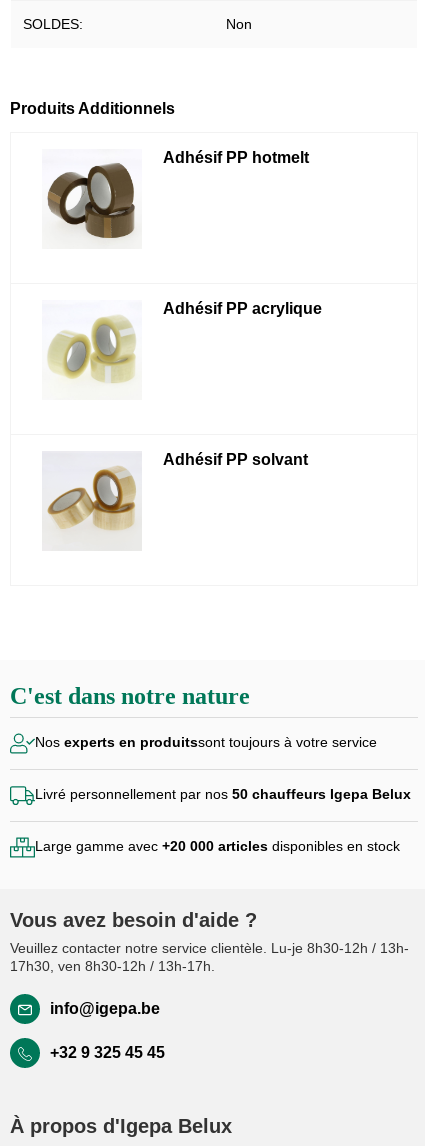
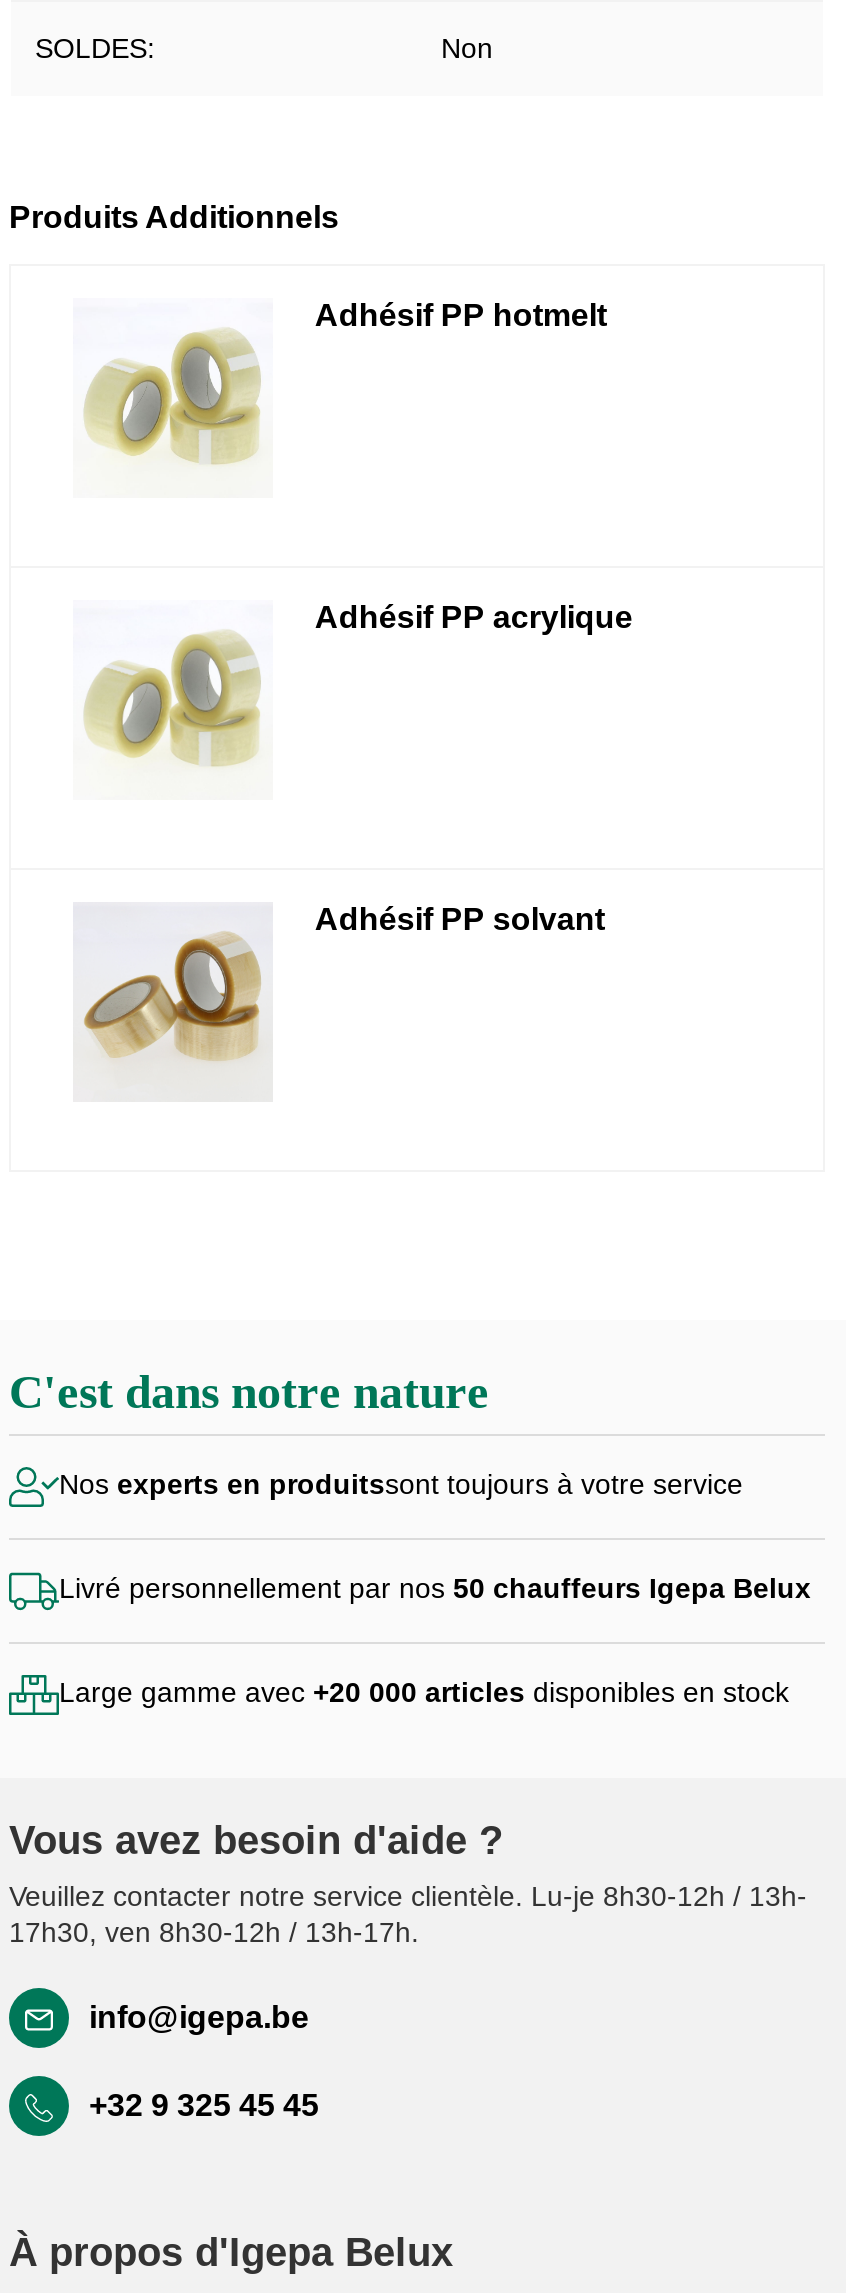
[47,162,135,240] [image] -> [85,326,259,478] [image]

